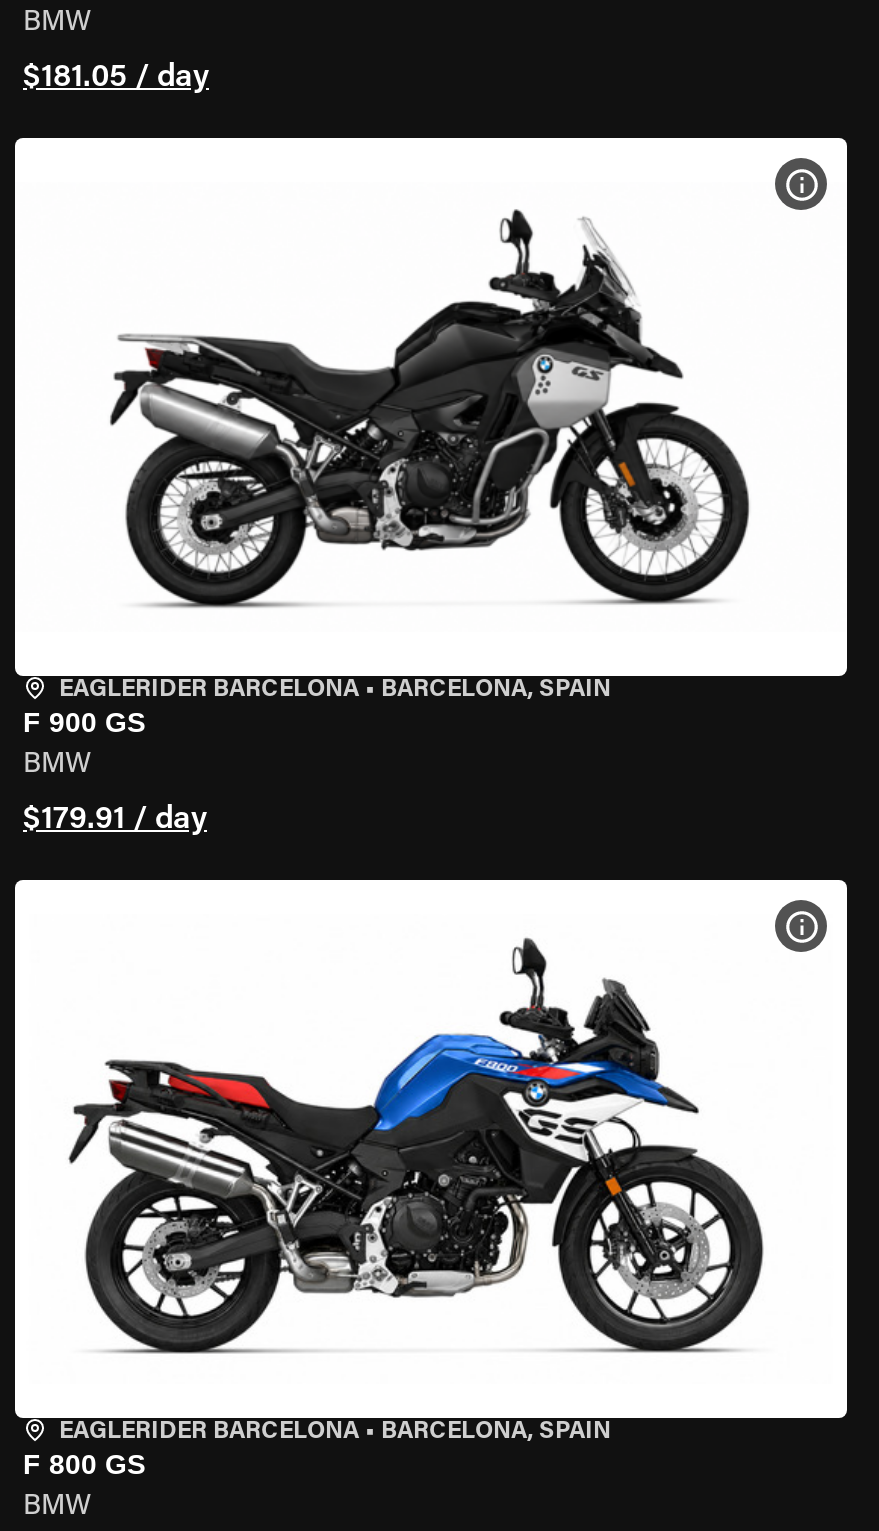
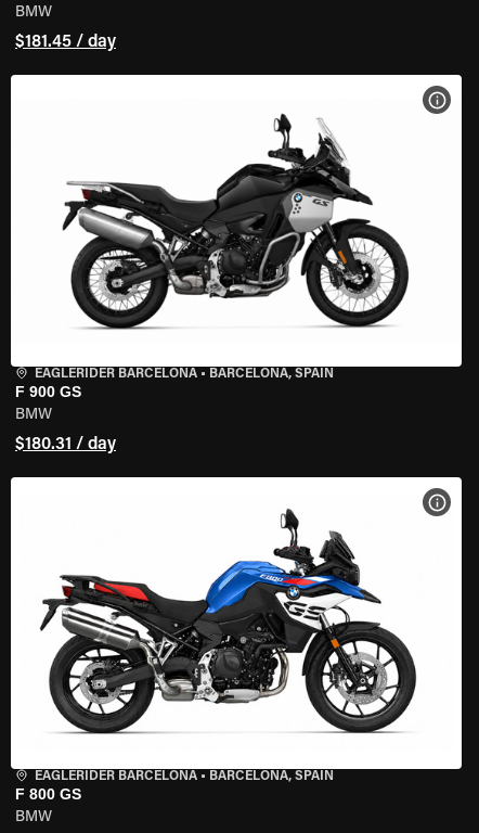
[23,62,209,94] $181.05 / day -> [15,34,116,51] $181.45 / day
[23,804,207,836] $179.91 / day -> [15,436,116,453] $180.31 / day

